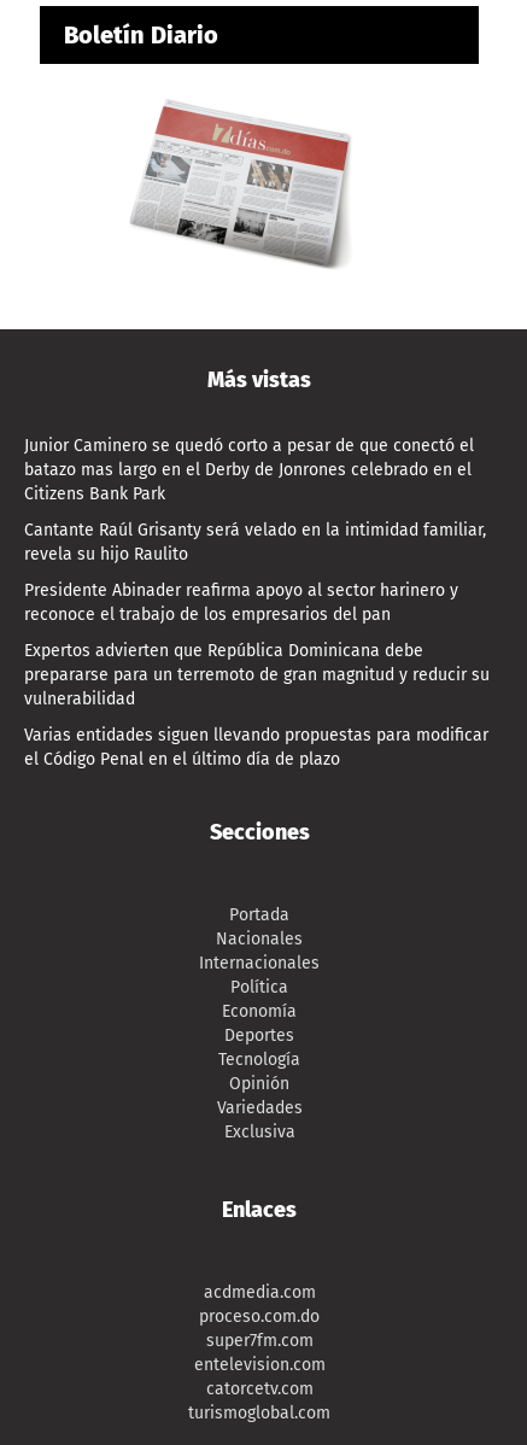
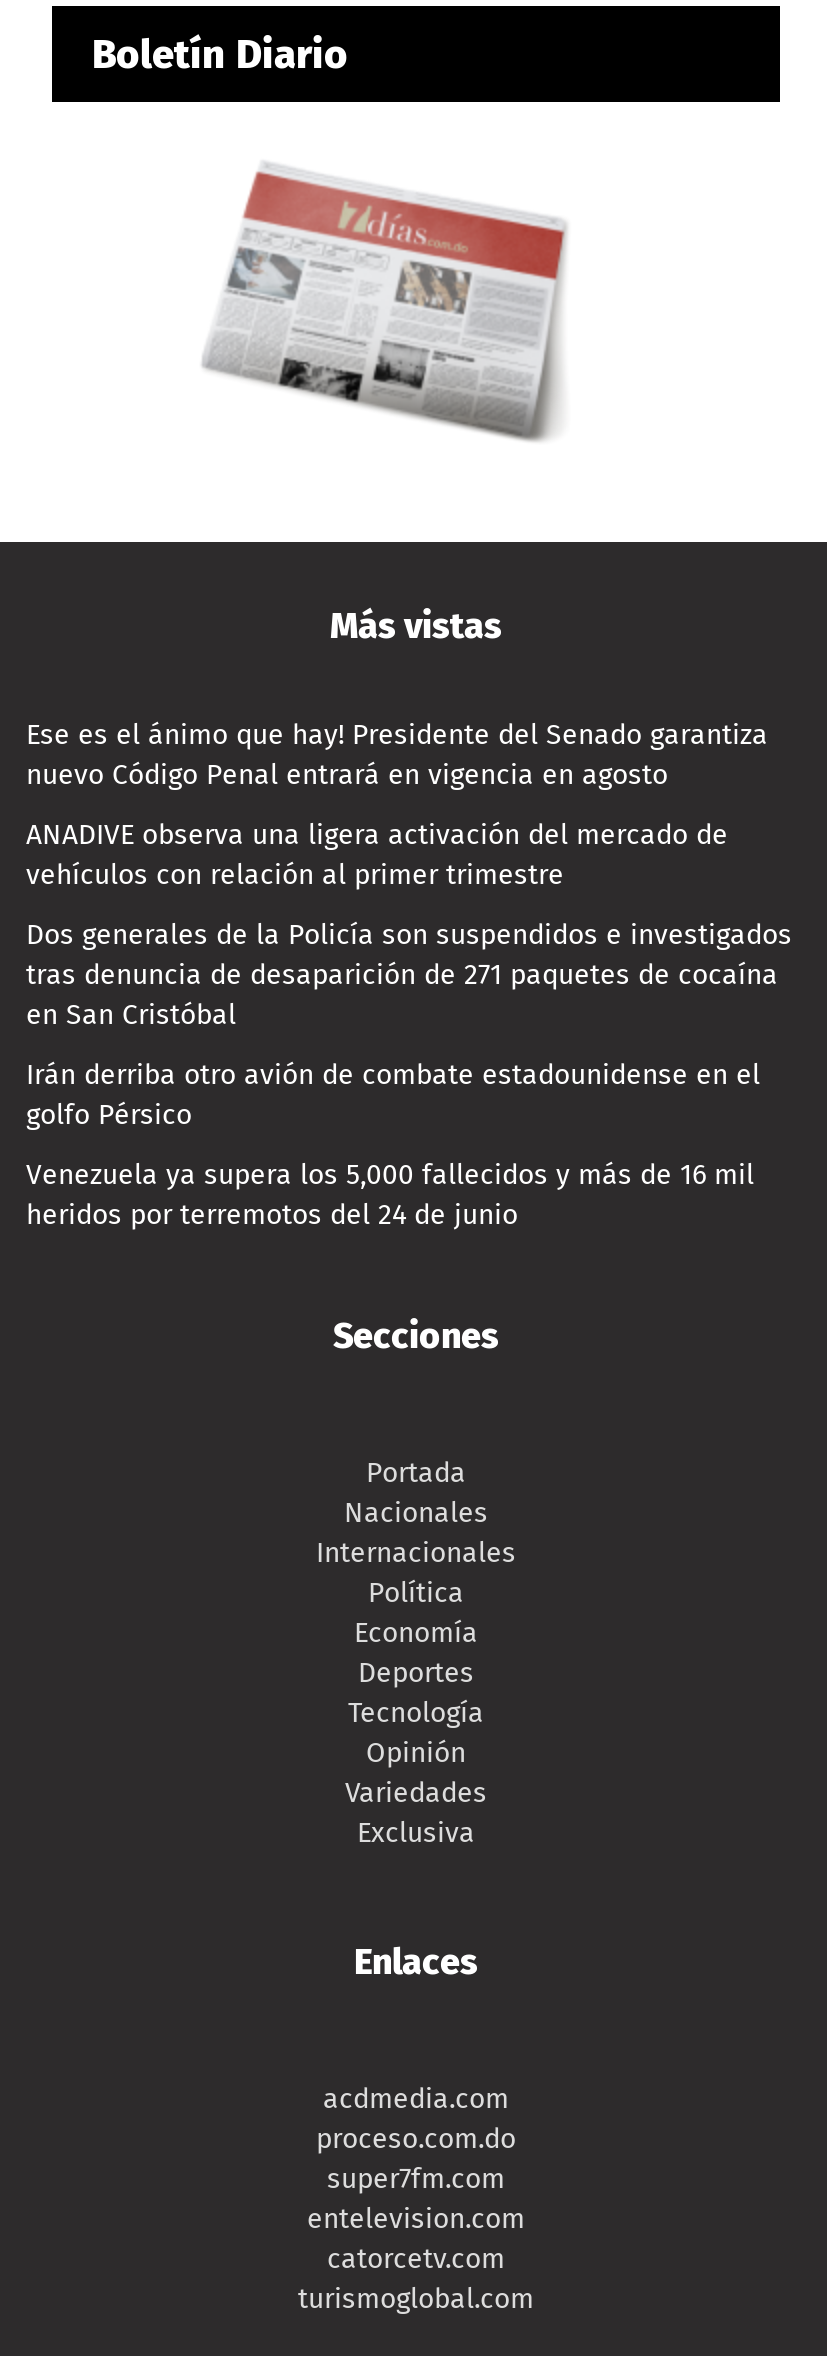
[24,436,474,504] Junior Caminero se quedó corto a pesar de que conectó el | batazo mas largo en el Derby de Jonrones celebrado en el | Citizens Bank Park -> [26,718,768,792] Ese es el ánimo que hay! Presidente del Senado garantiza | nuevo Código Penal entrará en vigencia en agosto
[24,520,486,565] Cantante Raúl Grisanty será velado en la intimidad familiar, | revela su hijo Raulito -> [26,818,728,892] ANADIVE observa una ligera activación del mercado de | vehículos con relación al primer trimestre
[24,580,458,625] Presidente Abinader reafirma apoyo al sector harinero y | reconoce el trabajo de los empresarios del pan -> [26,918,792,1032] Dos generales de la Policía son suspendidos e investigados | tras denuncia de desaparición de 271 paquetes de cocaína | en San Cristóbal
[24,641,490,709] Expertos advierten que República Dominicana debe | prepararse para un terremoto de gran magnitud y reducir su | vulnerabilidad -> [26,1058,760,1132] Irán derriba otro avión de combate estadounidense en el | golfo Pérsico
[24,725,488,770] Varias entidades siguen llevando propuestas para modificar | el Código Penal en el último día de plazo -> [26,1158,754,1232] Venezuela ya supera los 5,000 fallecidos y más de 16 mil | heridos por terremotos del 24 de junio

